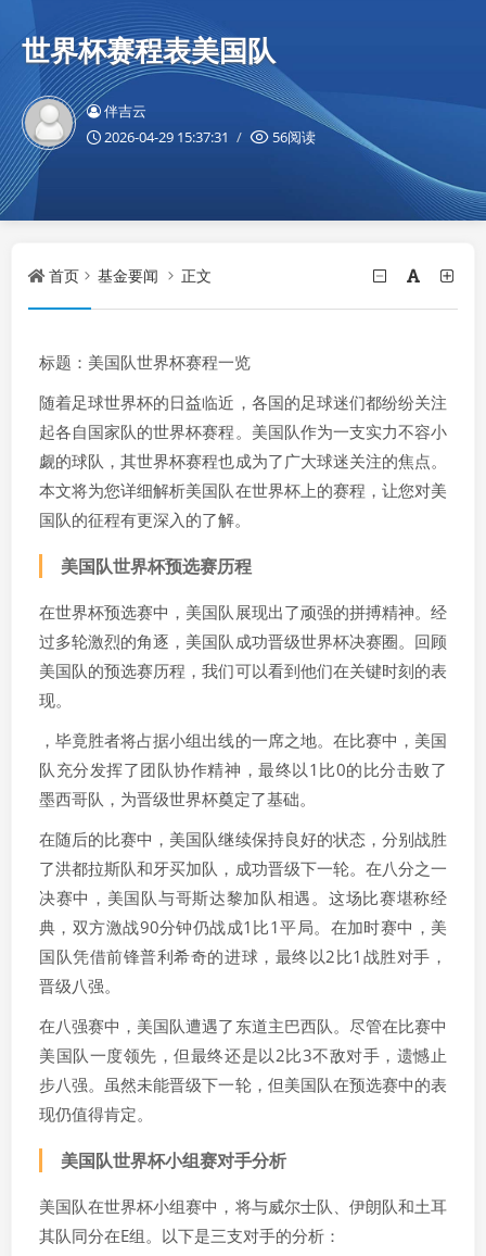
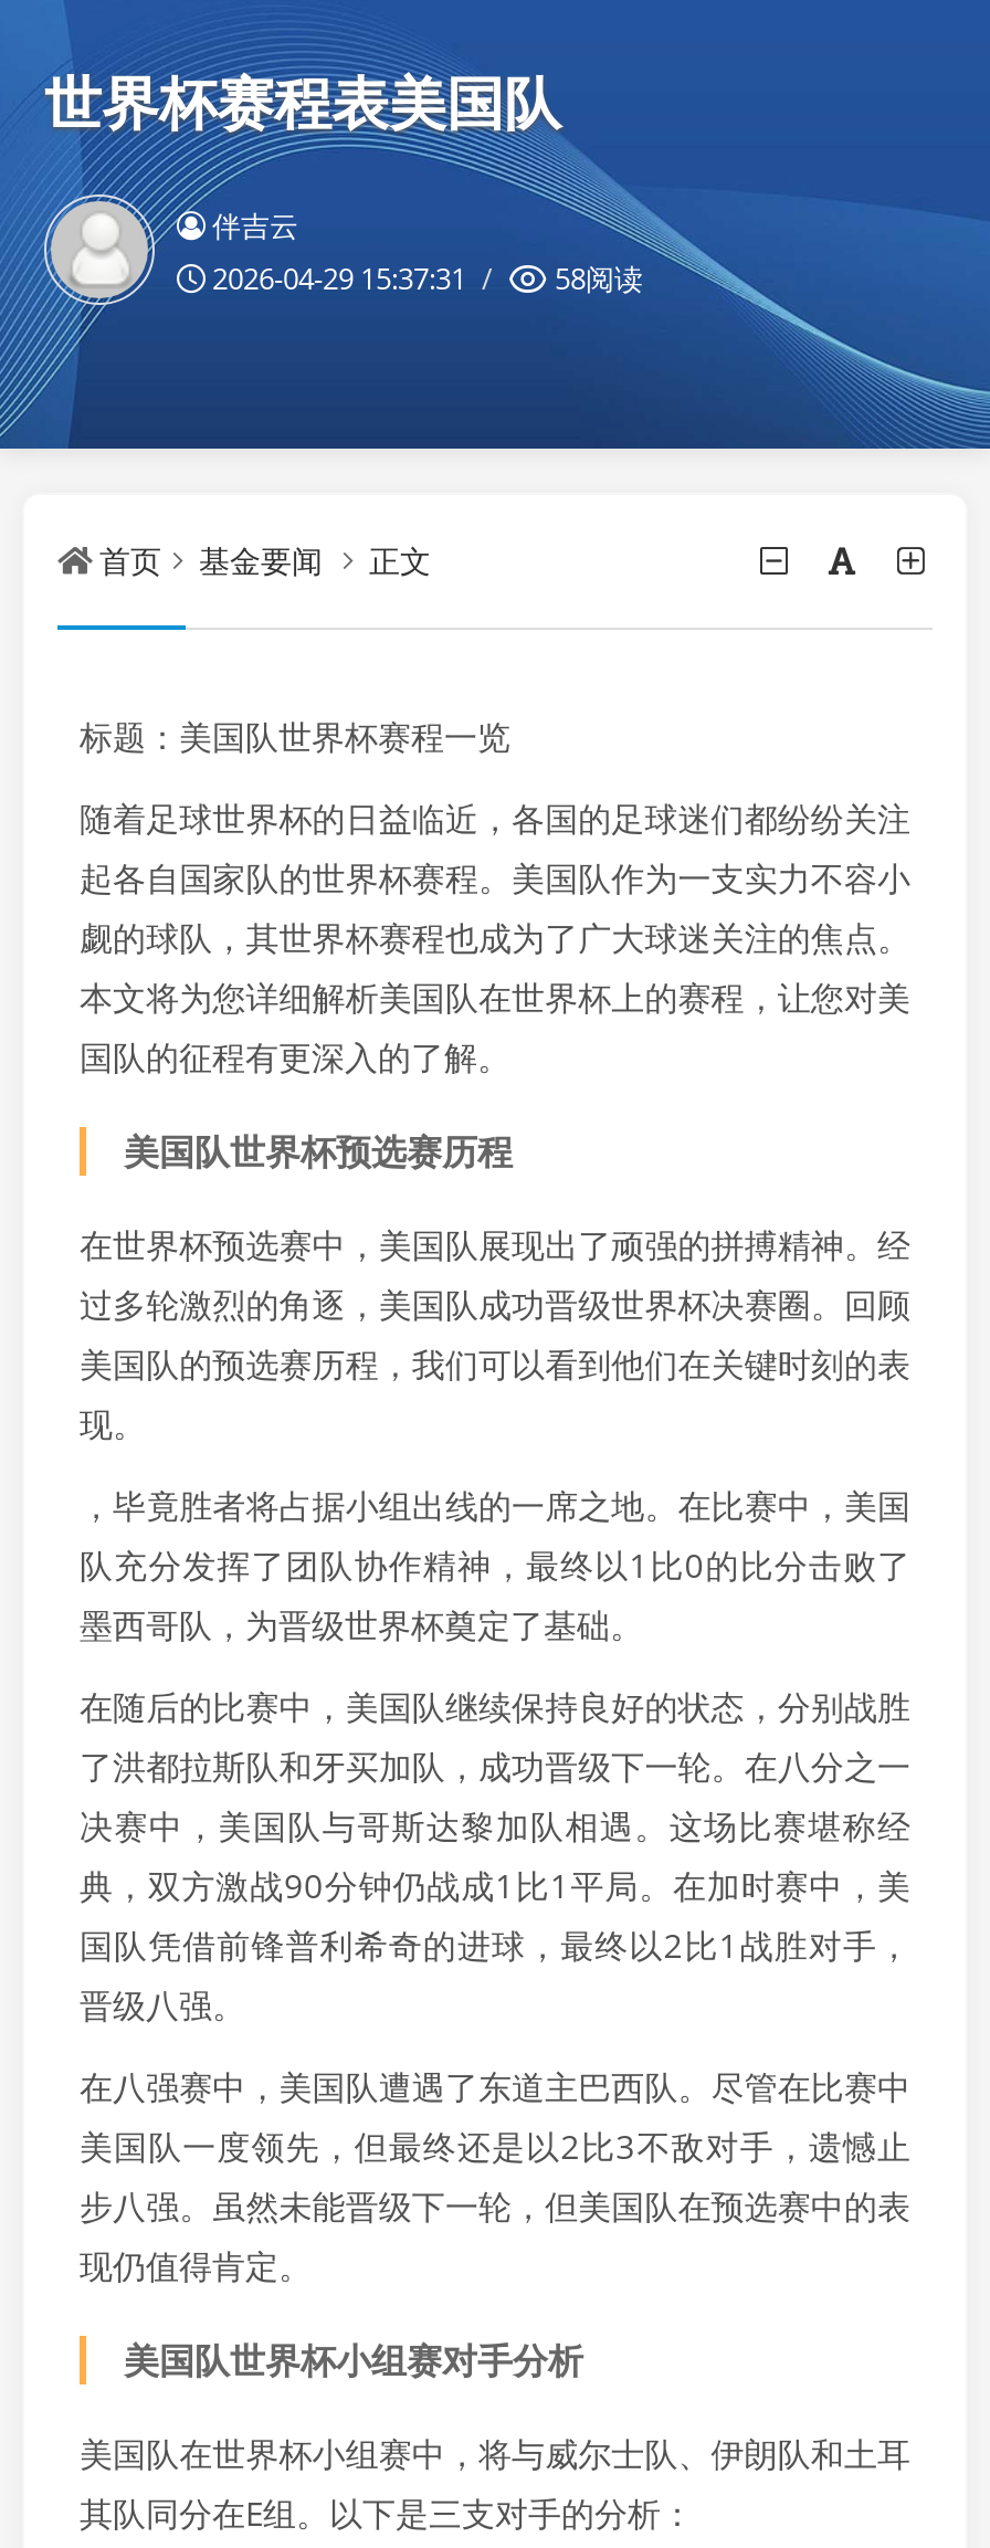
[272,127,316,146] 56阅读 -> [555,257,643,297] 58阅读

